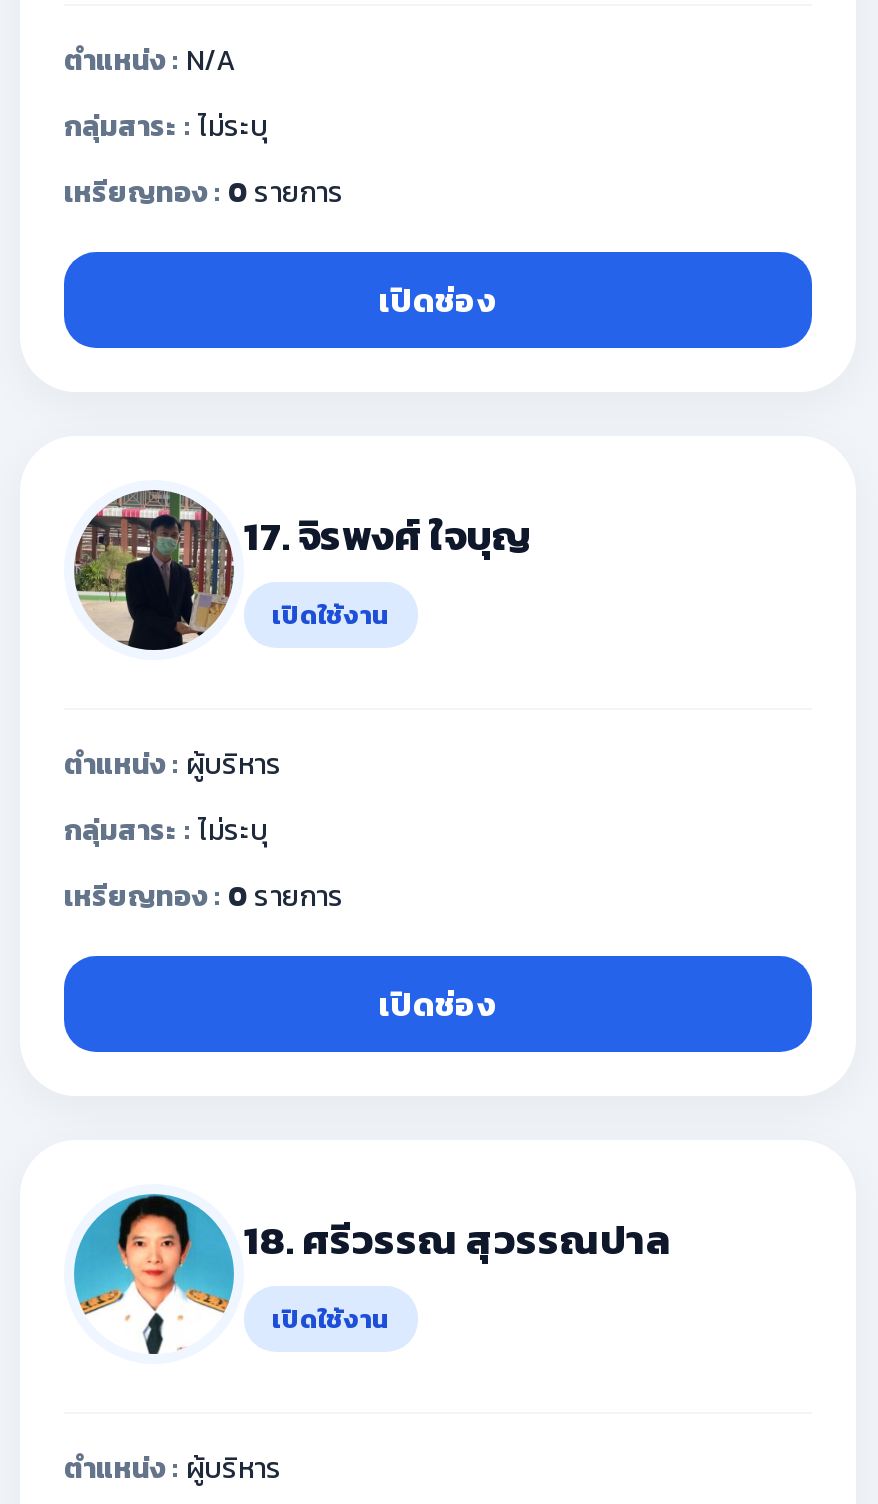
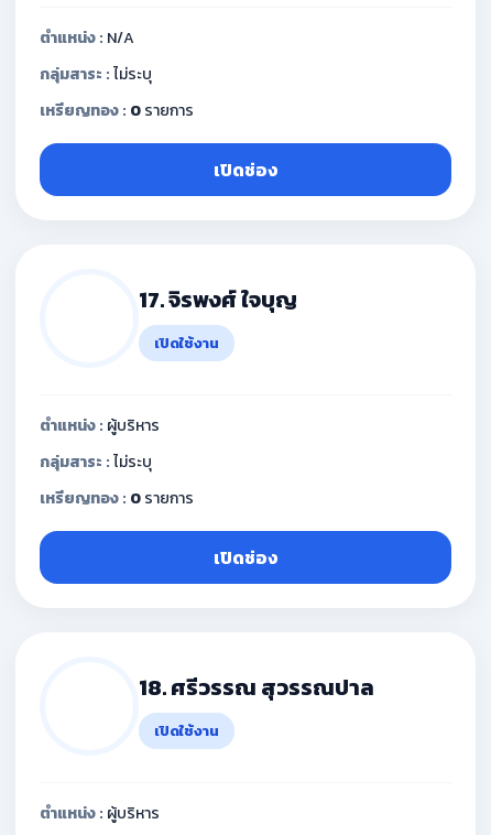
[72,488,236,652] [image] -> none
[72,1192,236,1356] [image] -> none

